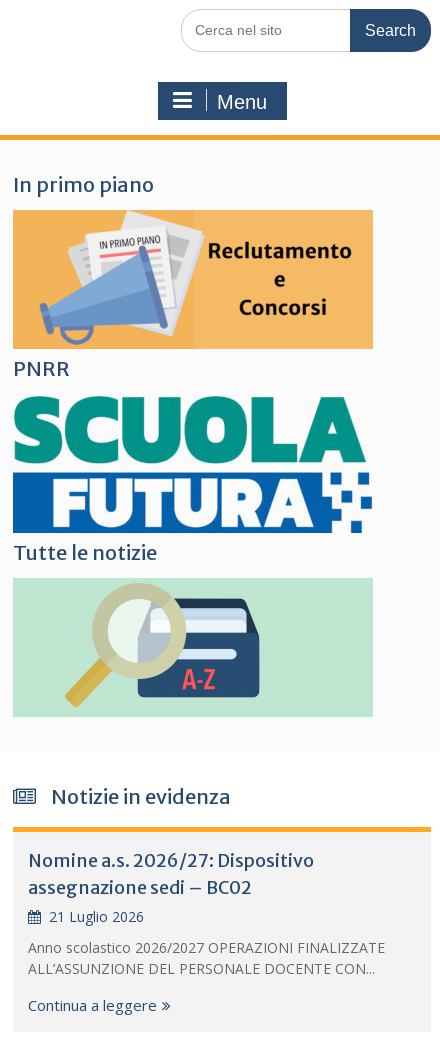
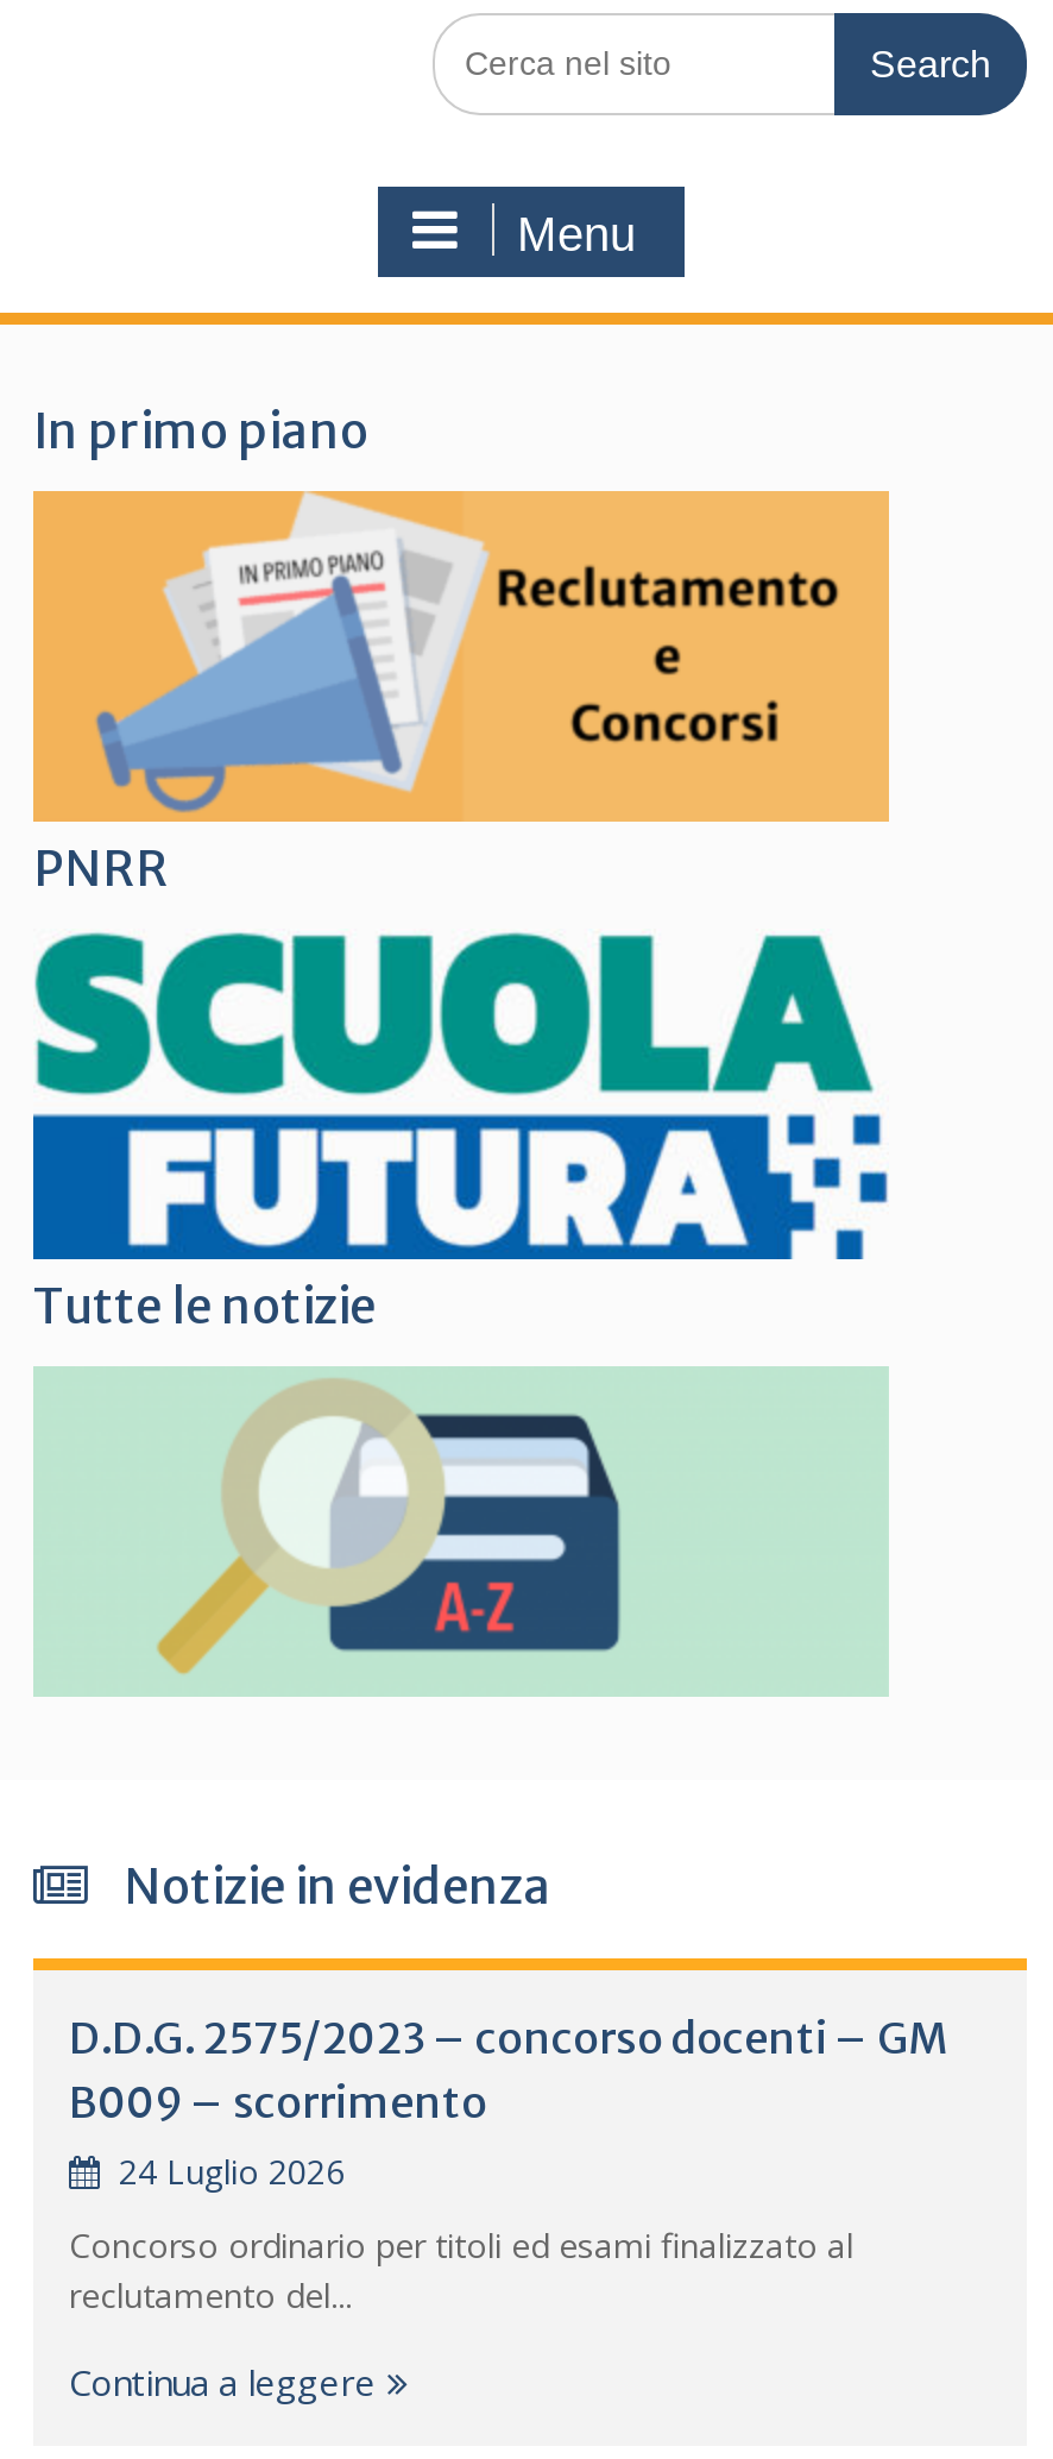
[28,849,314,926] Nomine a.s. 2026/27: Dispositivo | assegnazione sedi – BC02 | 21 Luglio 2026 -> [69,2011,948,2194] D.D.G. 2575/2023 – concorso docenti – GM | B009 – scorrimento | 24 Luglio 2026
[28,938,385,978] Anno scolastico 2026/2027 OPERAZIONI FINALIZZATE | ALL’ASSUNZIONE DEL PERSONALE DOCENTE CON... -> [69,2222,853,2318] Concorso ordinario per titoli ed esami finalizzato al | reclutamento del...

